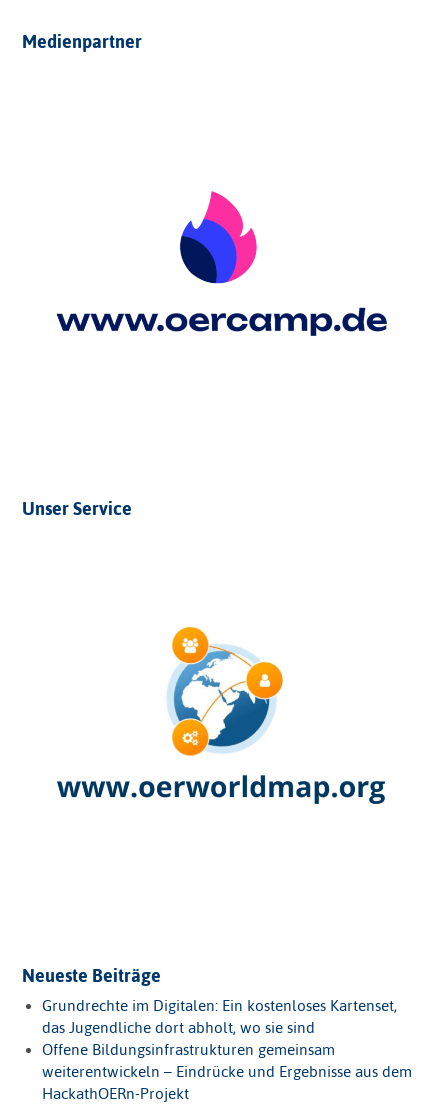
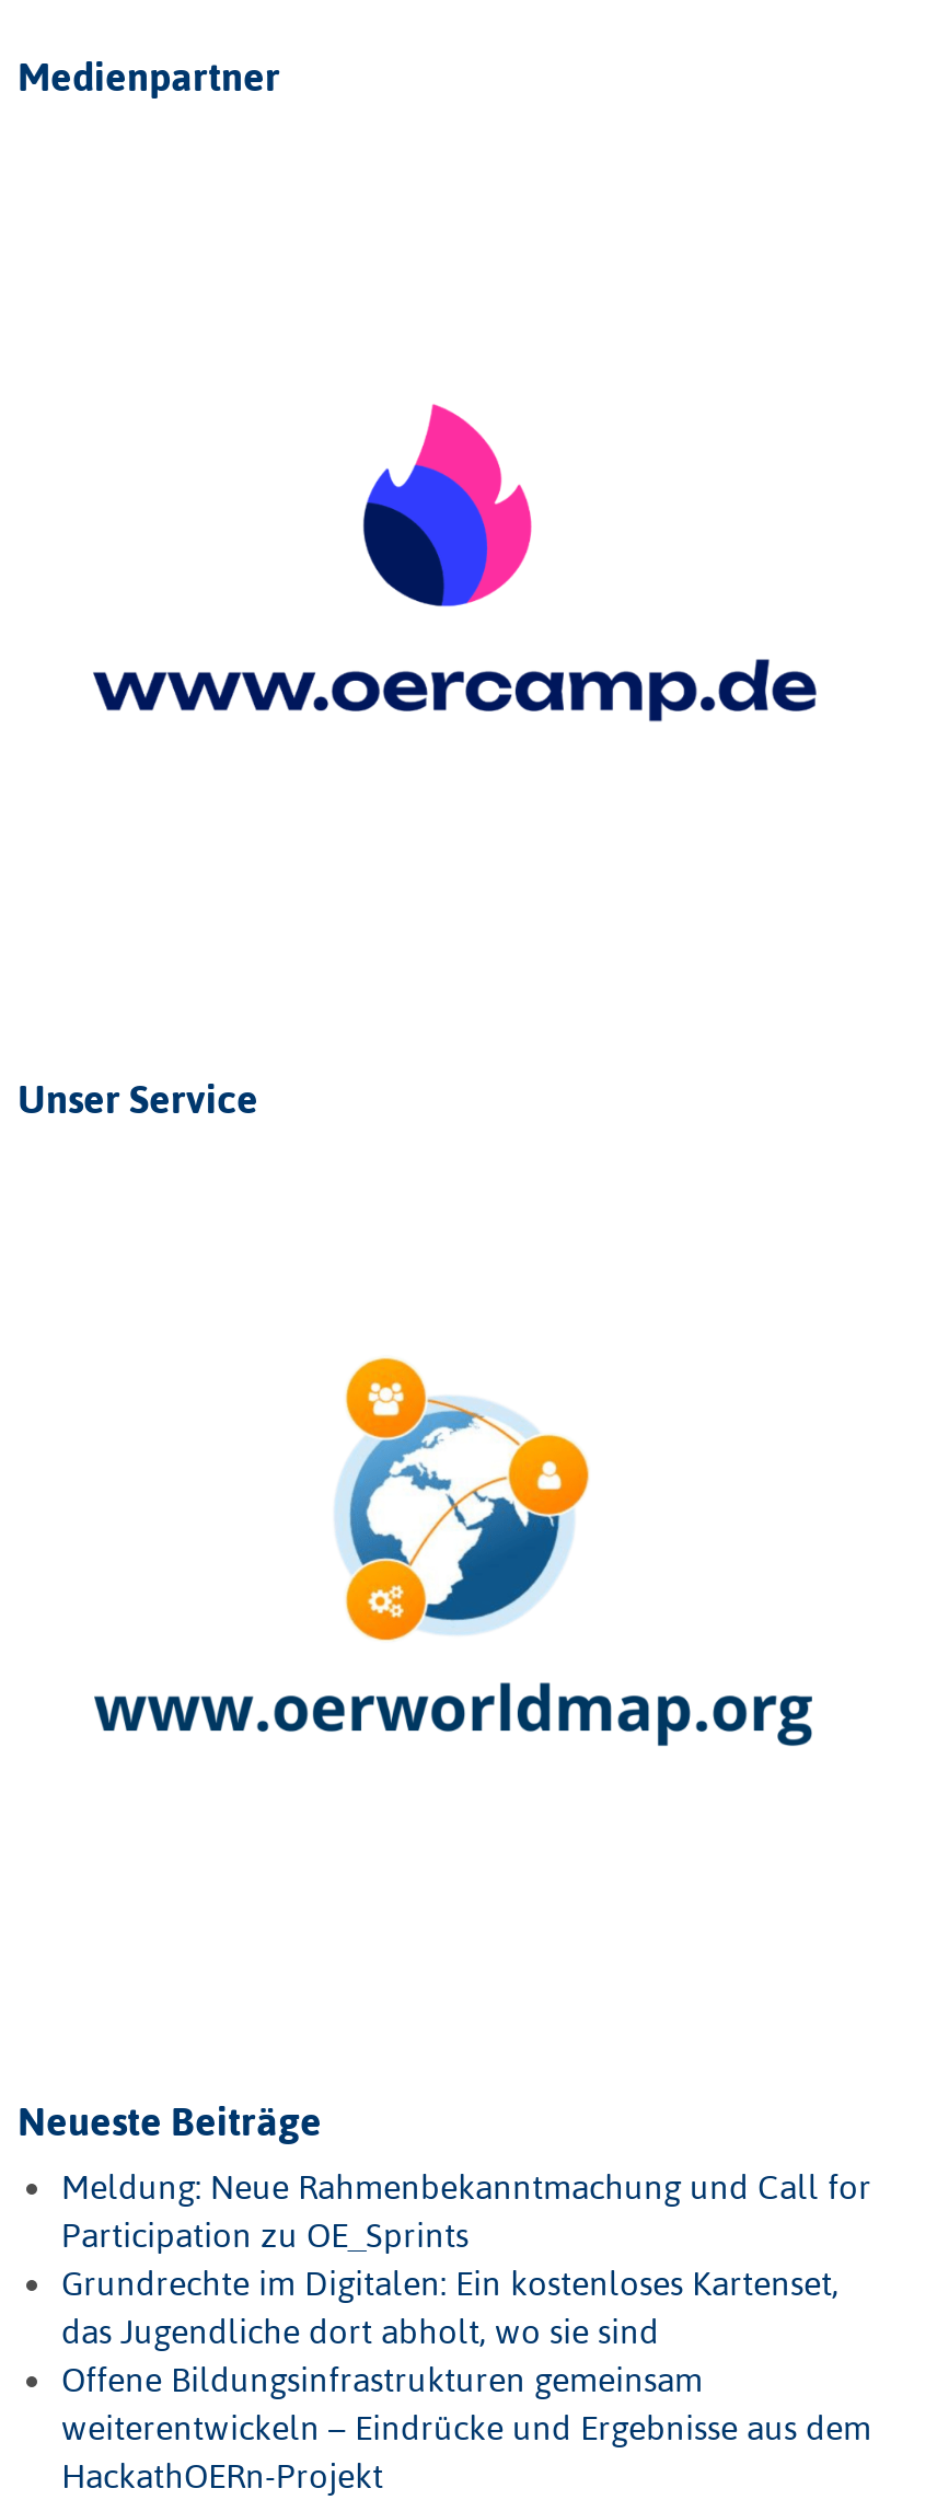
none -> [61,2168,871,2253] Meldung: Neue Rahmenbekanntmachung und Call for | Participation zu OE_Sprints

